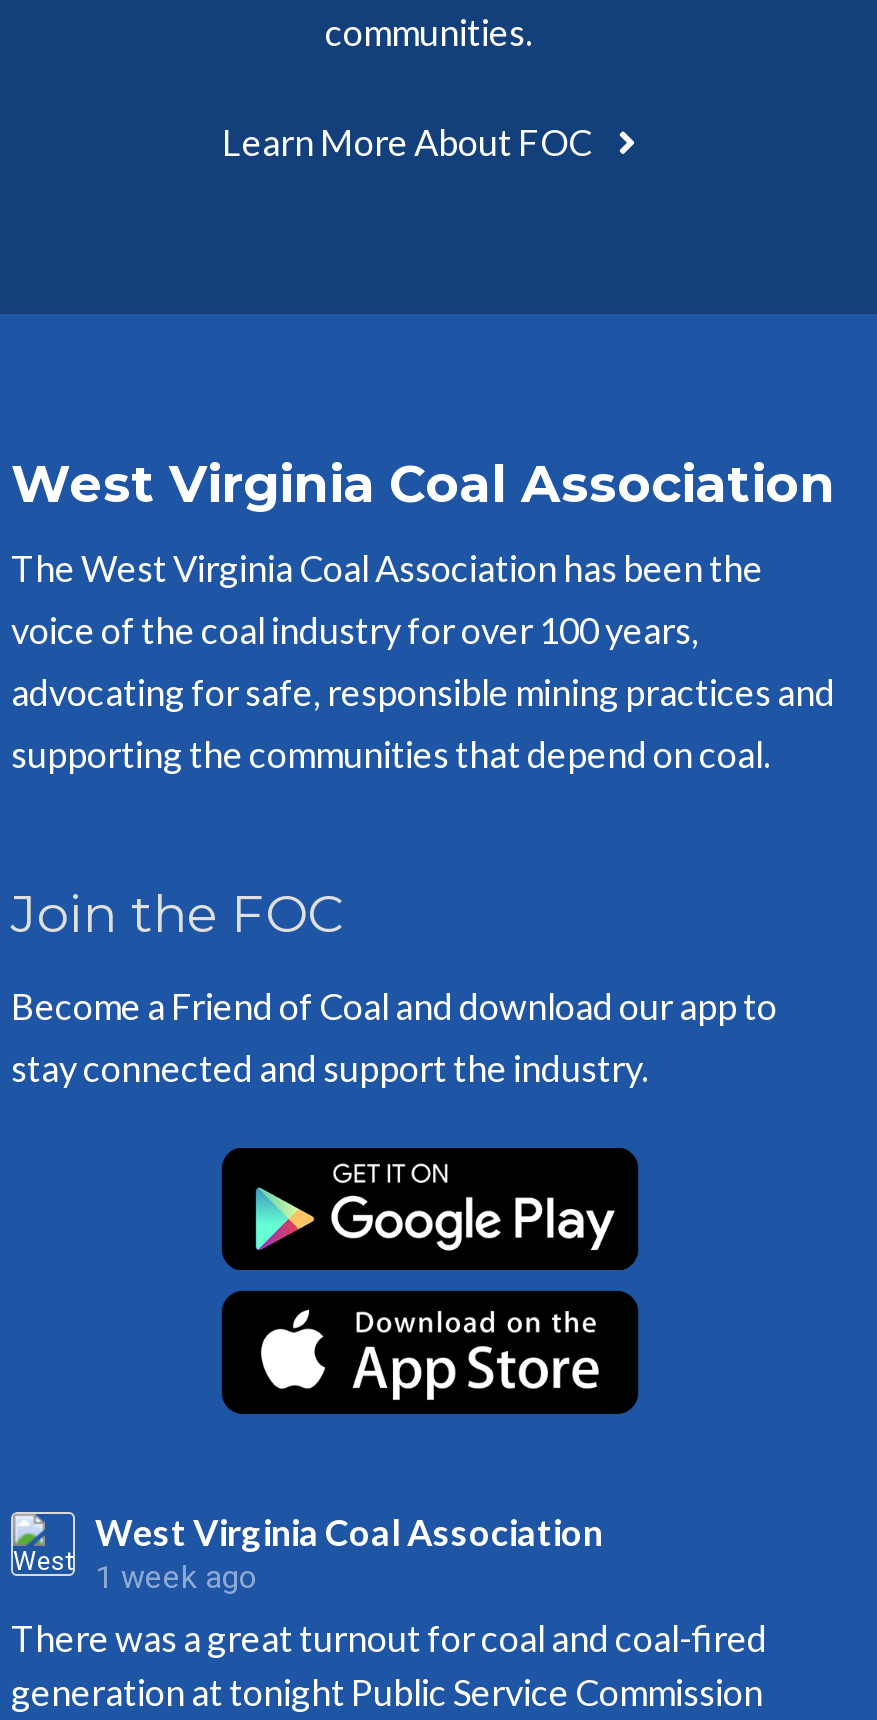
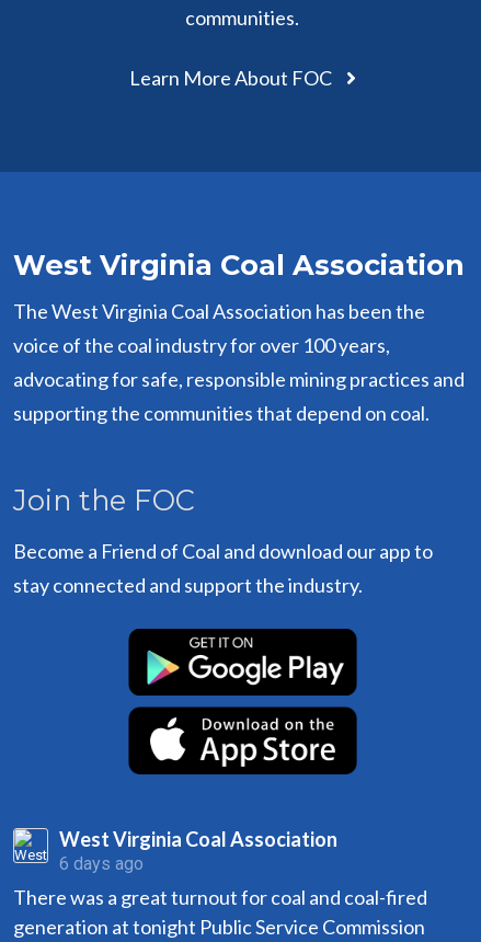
[95,1557,257,1595] 1 week ago -> [59,853,144,874] 6 days ago

